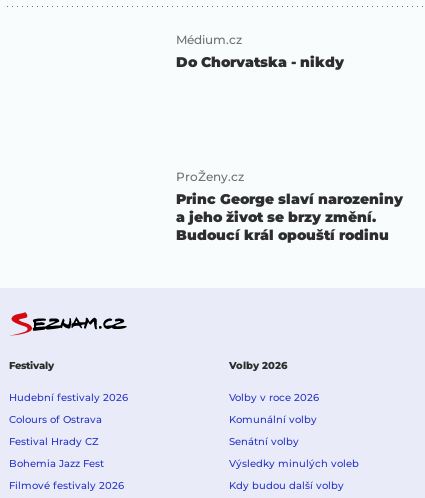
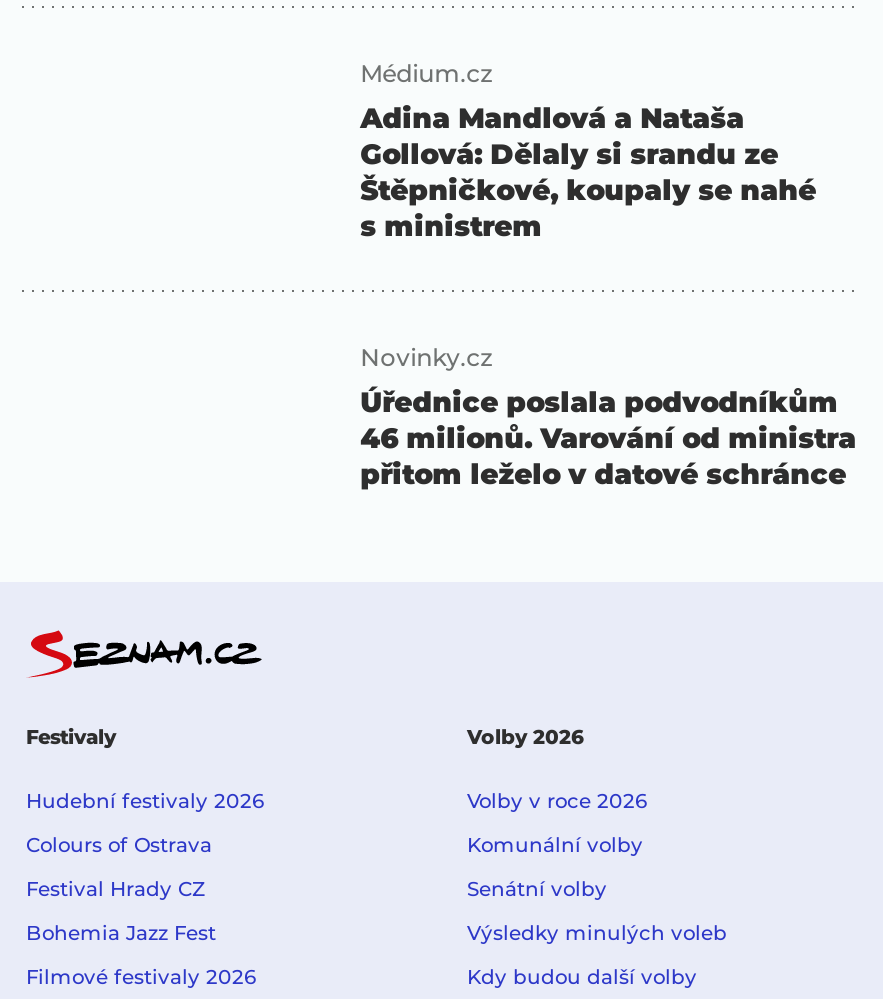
[176,53,344,71] Do Chorvatska - nikdy -> [360,100,816,244] Adina Mandlová a Nataša | Gollová: Dělaly si srandu ze | Štěpničkové, koupaly se nahé | s ministrem
[176,169,403,244] ProŽeny.cz | Princ George slaví narozeniny | a jeho život se brzy změní. | Budoucí král opouští rodinu -> [360,342,856,492] Novinky.cz | Úřednice poslala podvodníkům | 46 milionů. Varování od ministra | přitom leželo v datové schránce

